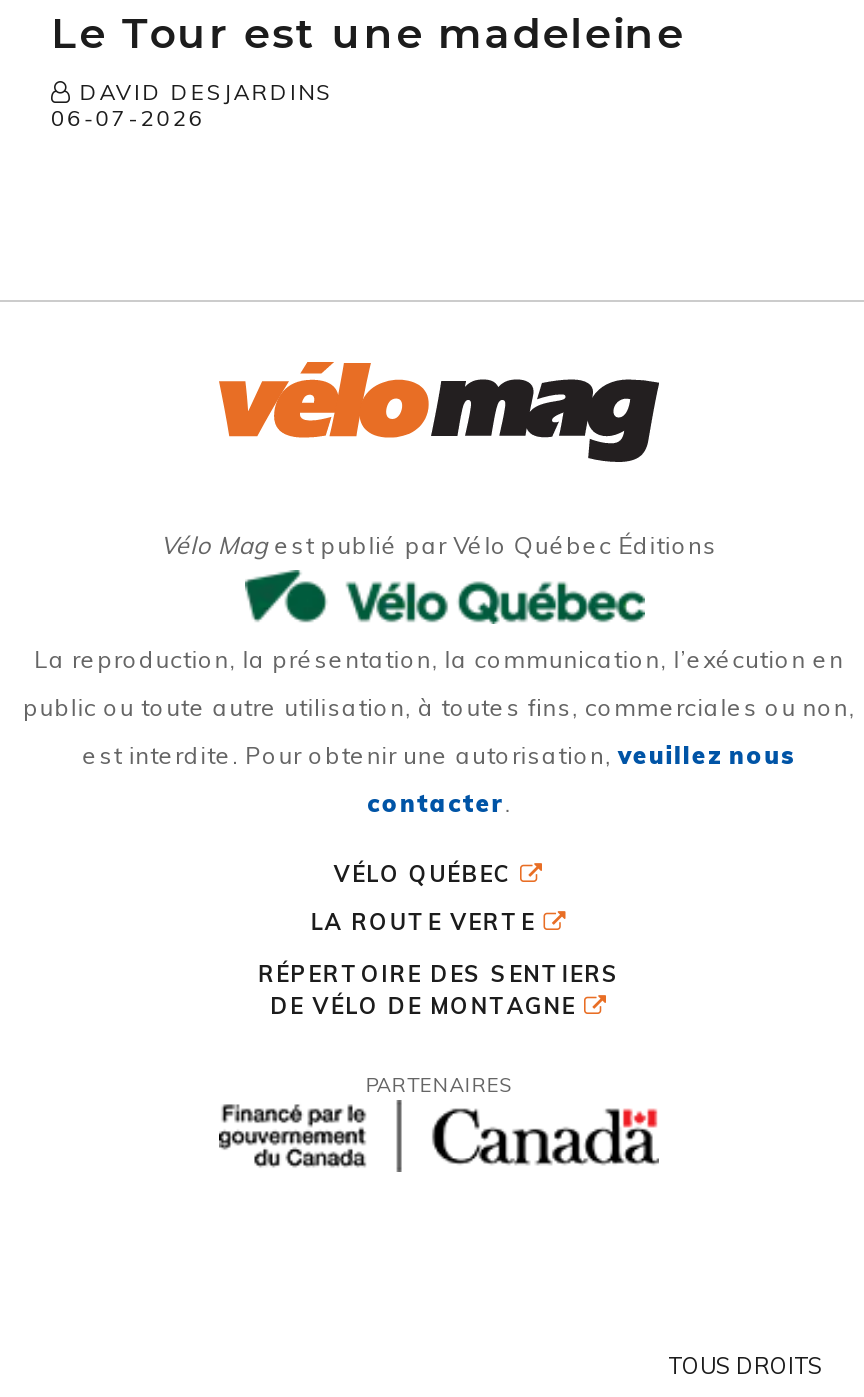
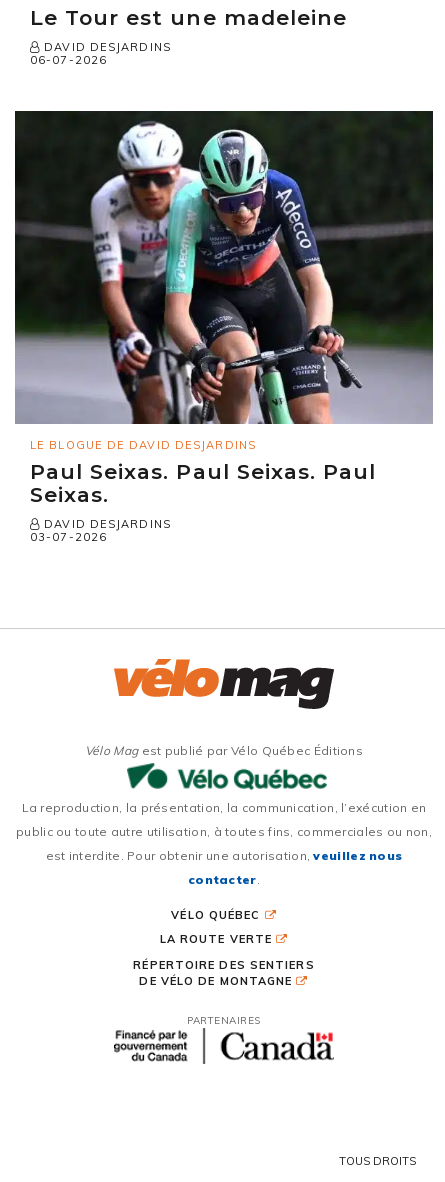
none -> [14,110,434,544] [image] | LE BLOGUE DE DAVID DESJARDINS | Paul Seixas. Paul Seixas. Paul | Seixas. | DAVID DESJARDINS | 03-07-2026

